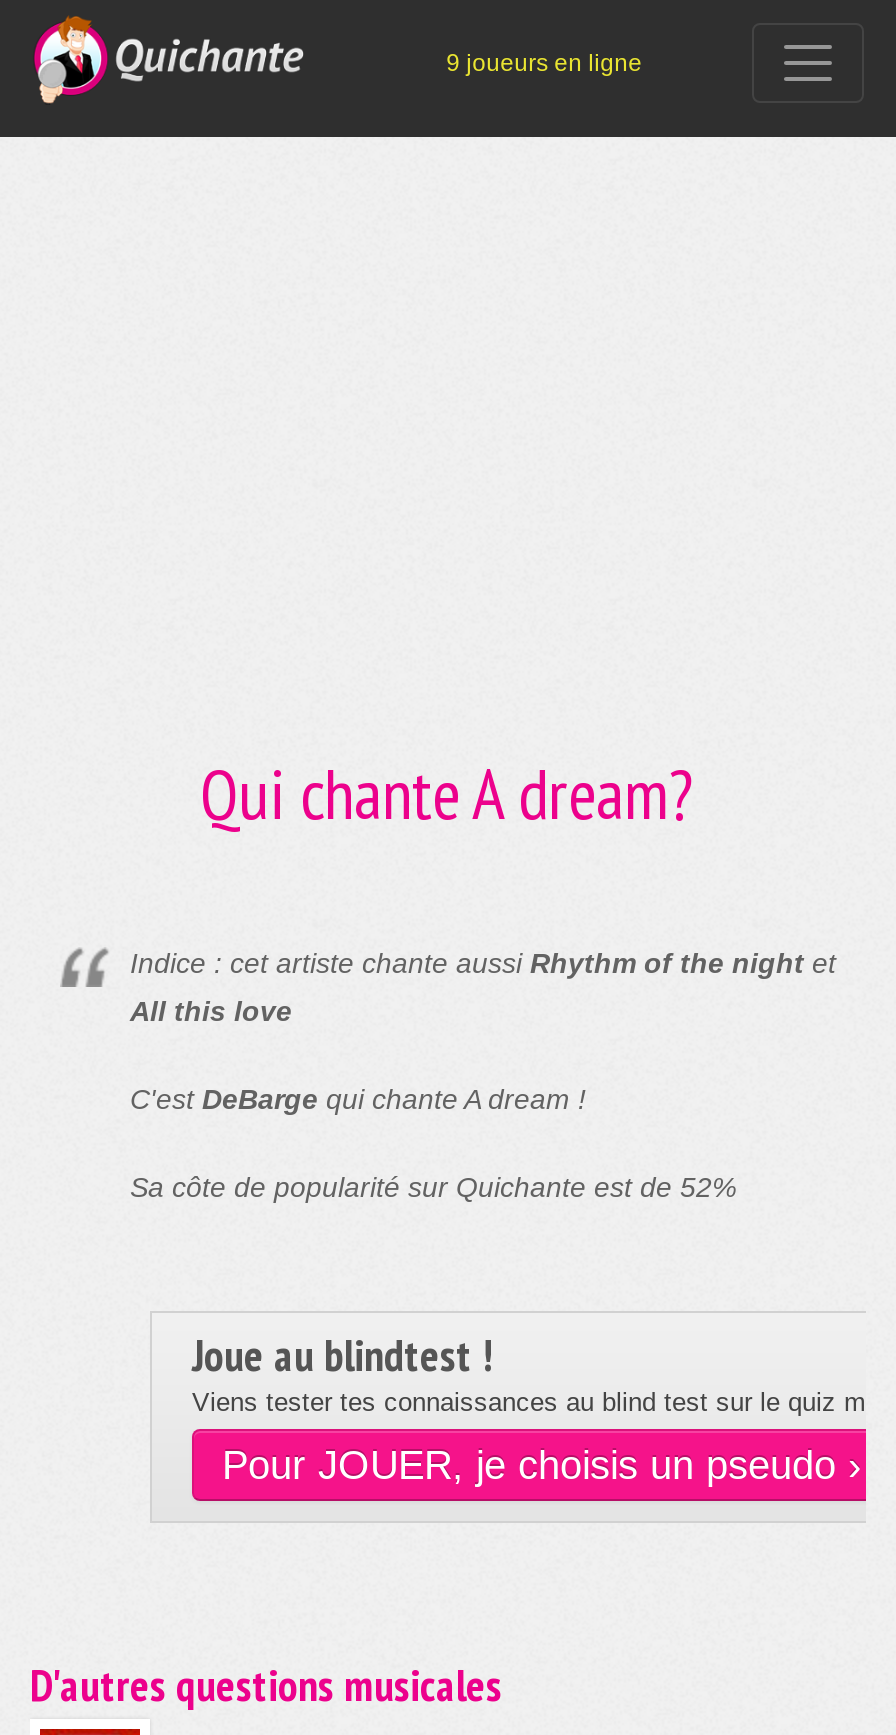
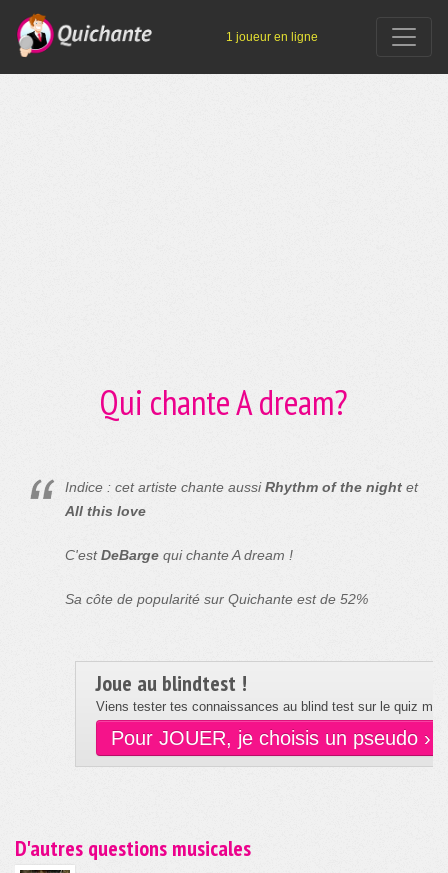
[446,49,642,77] 9 joueurs en ligne -> [226,30,318,44] 1 joueur en ligne

